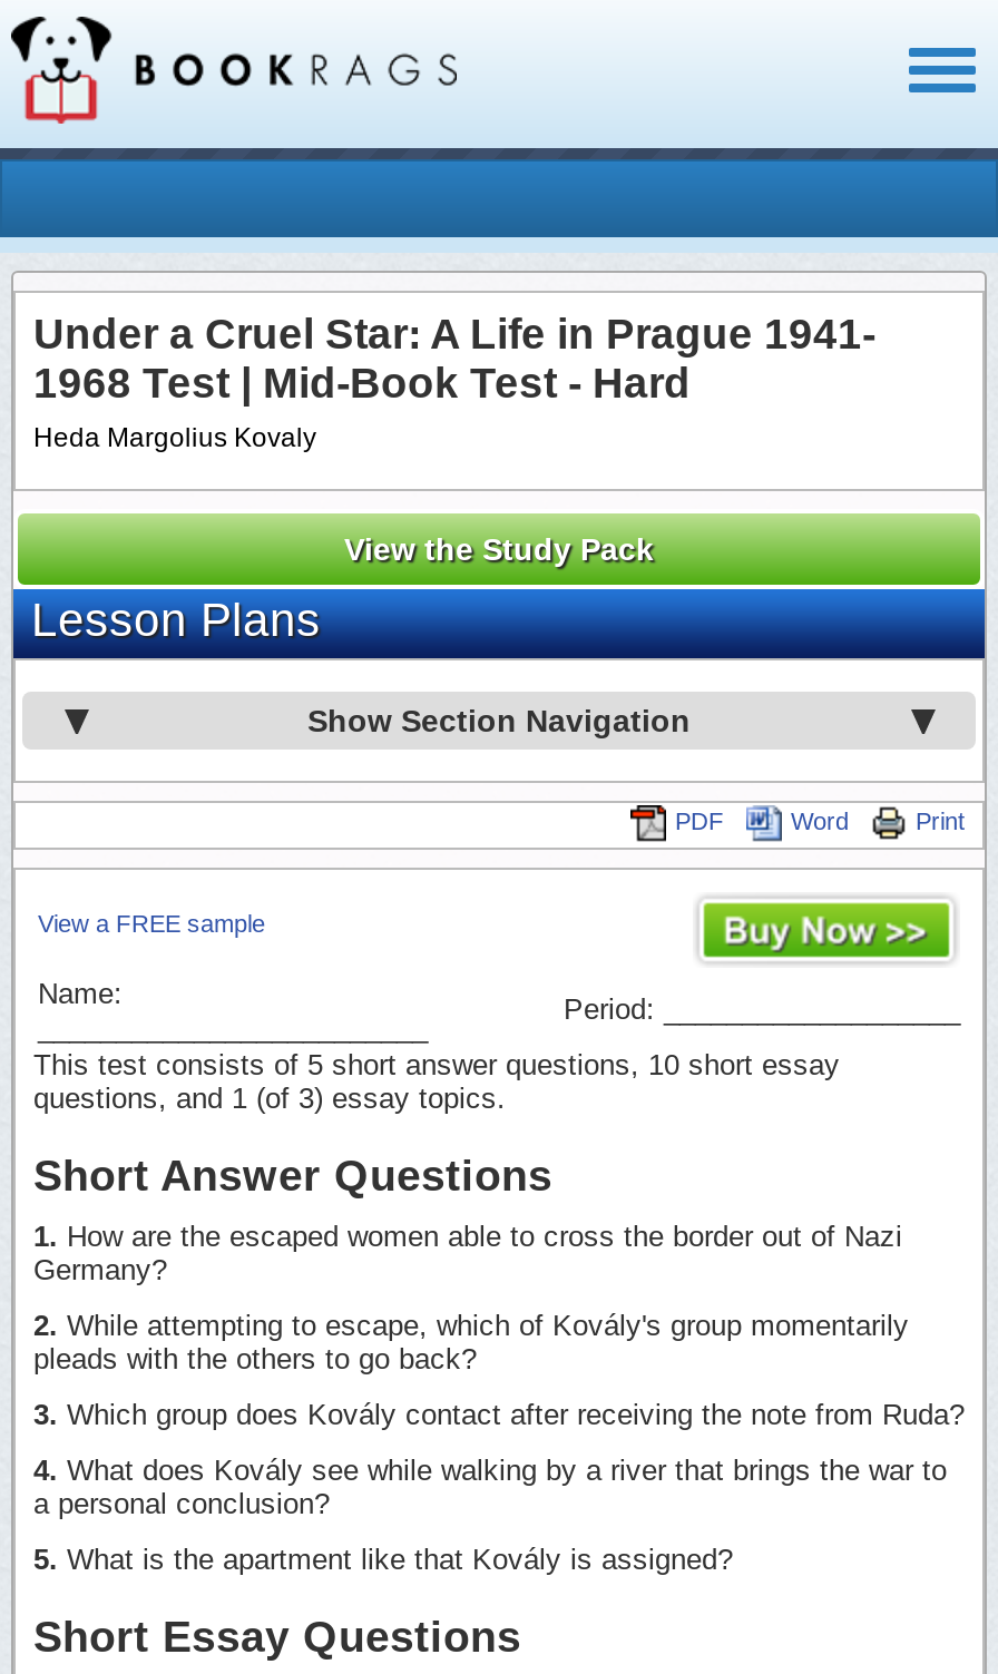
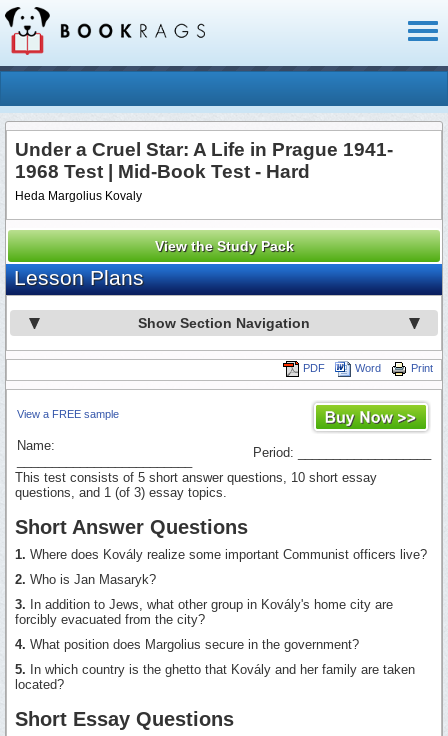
[33,1220,902,1287] 1. How are the escaped women able to cross the border out of Nazi | Germany? -> [15,547,427,562] 1. Where does Kovály realize some important Communist officers live?
[33,1309,909,1376] 2. While attempting to escape, which of Kovály's group momentarily | pleads with the others to go back? -> [15,572,156,587] 2. Who is Jan Masaryk?
[33,1398,965,1431] 3. Which group does Kovály contact after receiving the note from Ruda? -> [15,597,393,627] 3. In addition to Jews, what other group in Kovály's home city are | forcibly evacuated from the city?
[33,1454,947,1521] 4. What does Kovály see while walking by a river that brings the war to | a personal conclusion? -> [15,637,359,652] 4. What position does Margolius secure in the government?
[33,1543,733,1576] 5. What is the apartment like that Kovály is assigned? -> [15,662,415,692] 5. In which country is the ghetto that Kovály and her family are taken | located?

